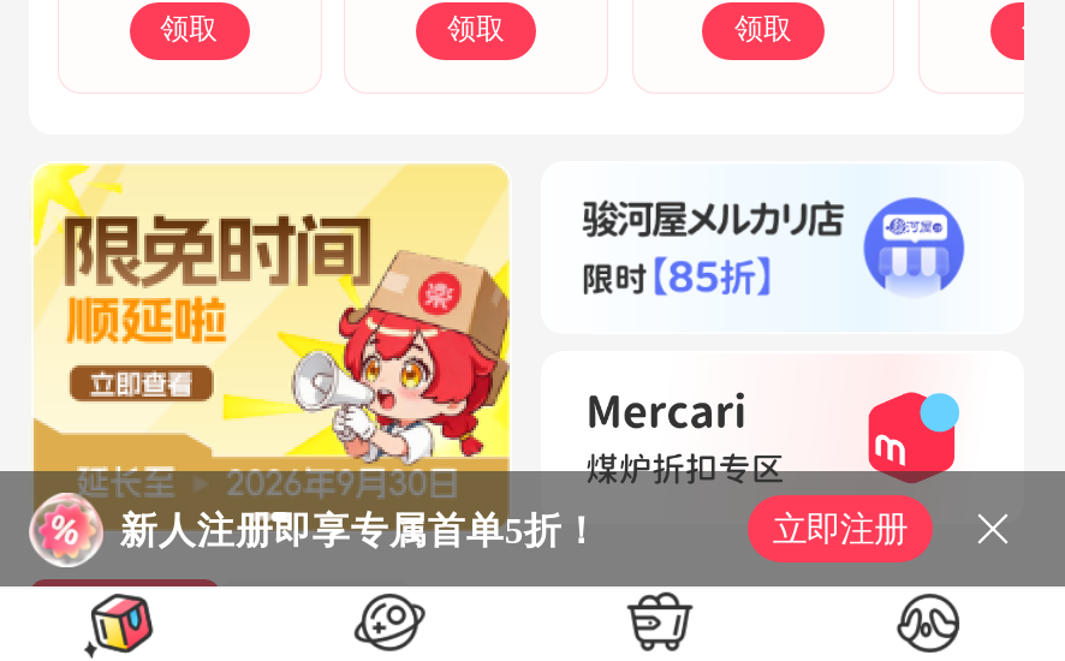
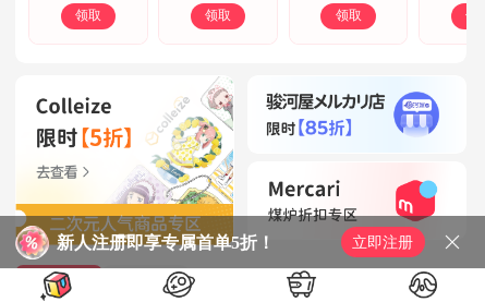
[29,161,512,502] [image] -> [15,76,234,230] [image]

